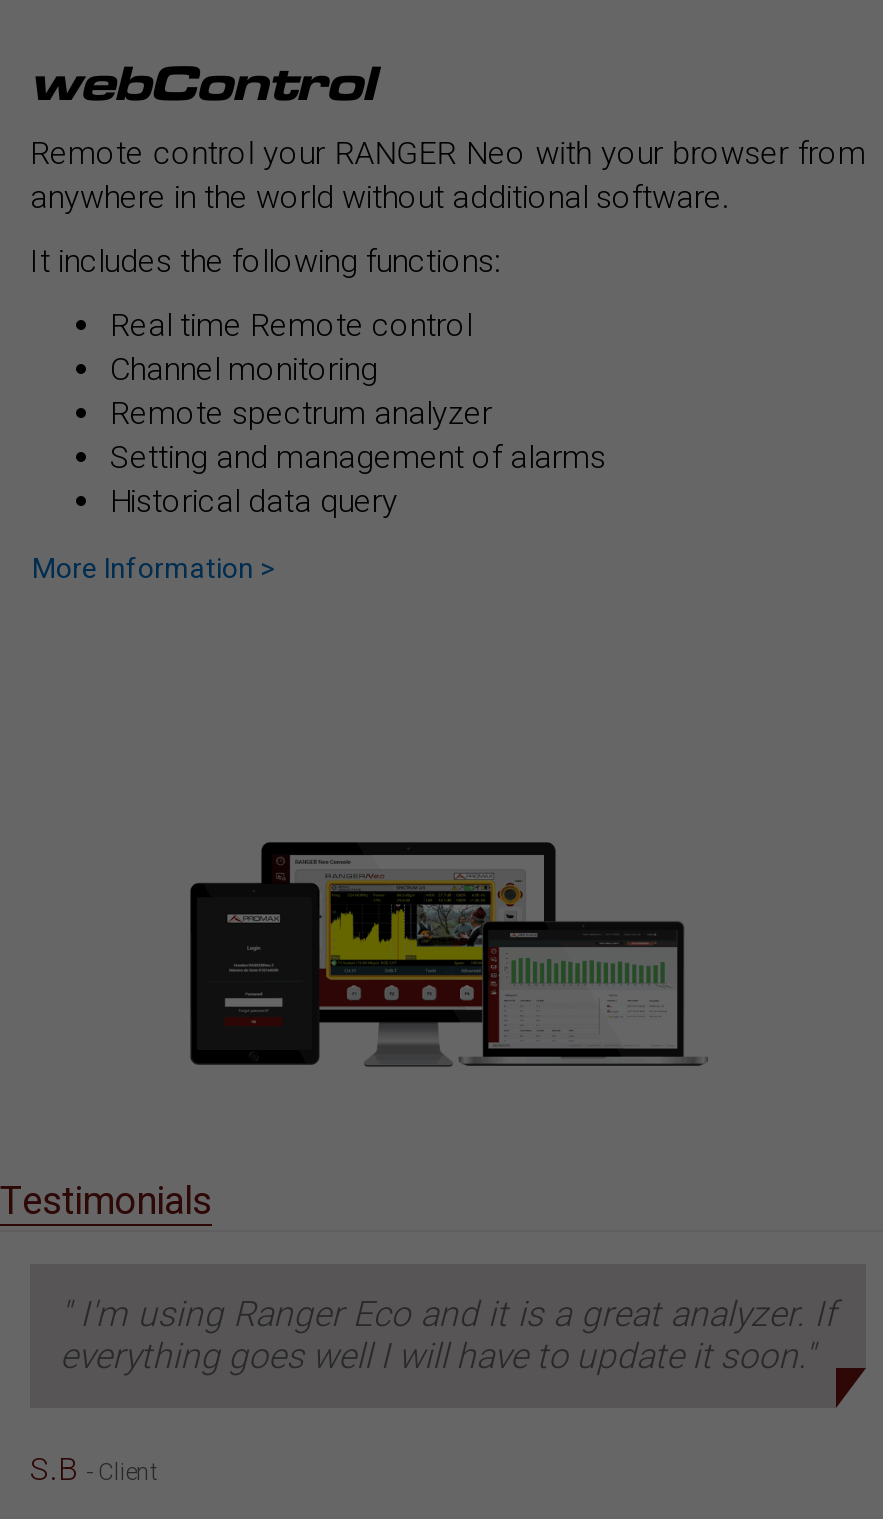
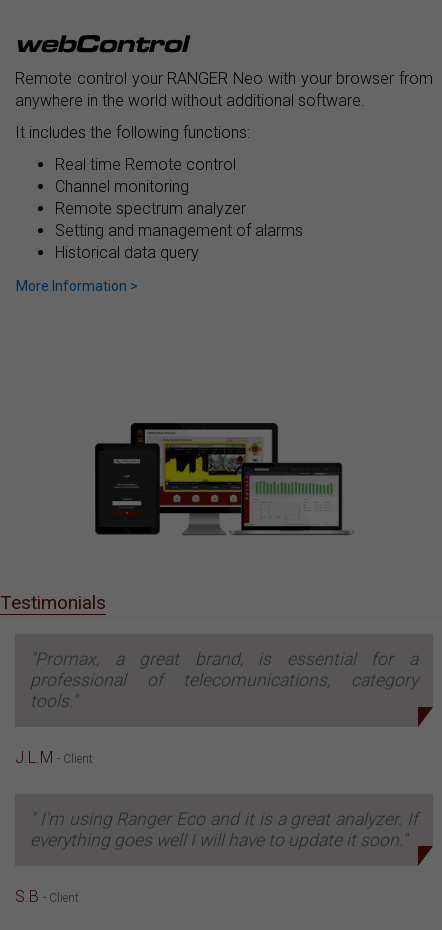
none -> [15,649,418,767] "Promax, a great brand, is essential for a | professional of telecomunications, category | tools." | J.L.M - Client

